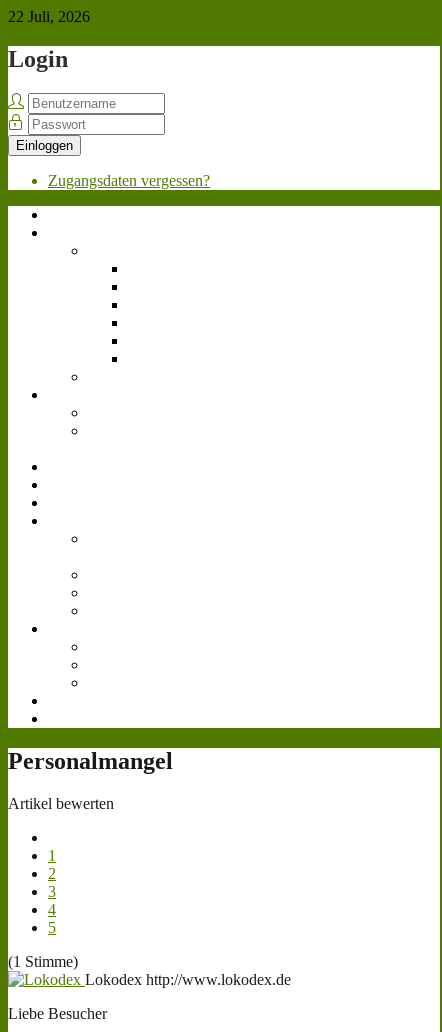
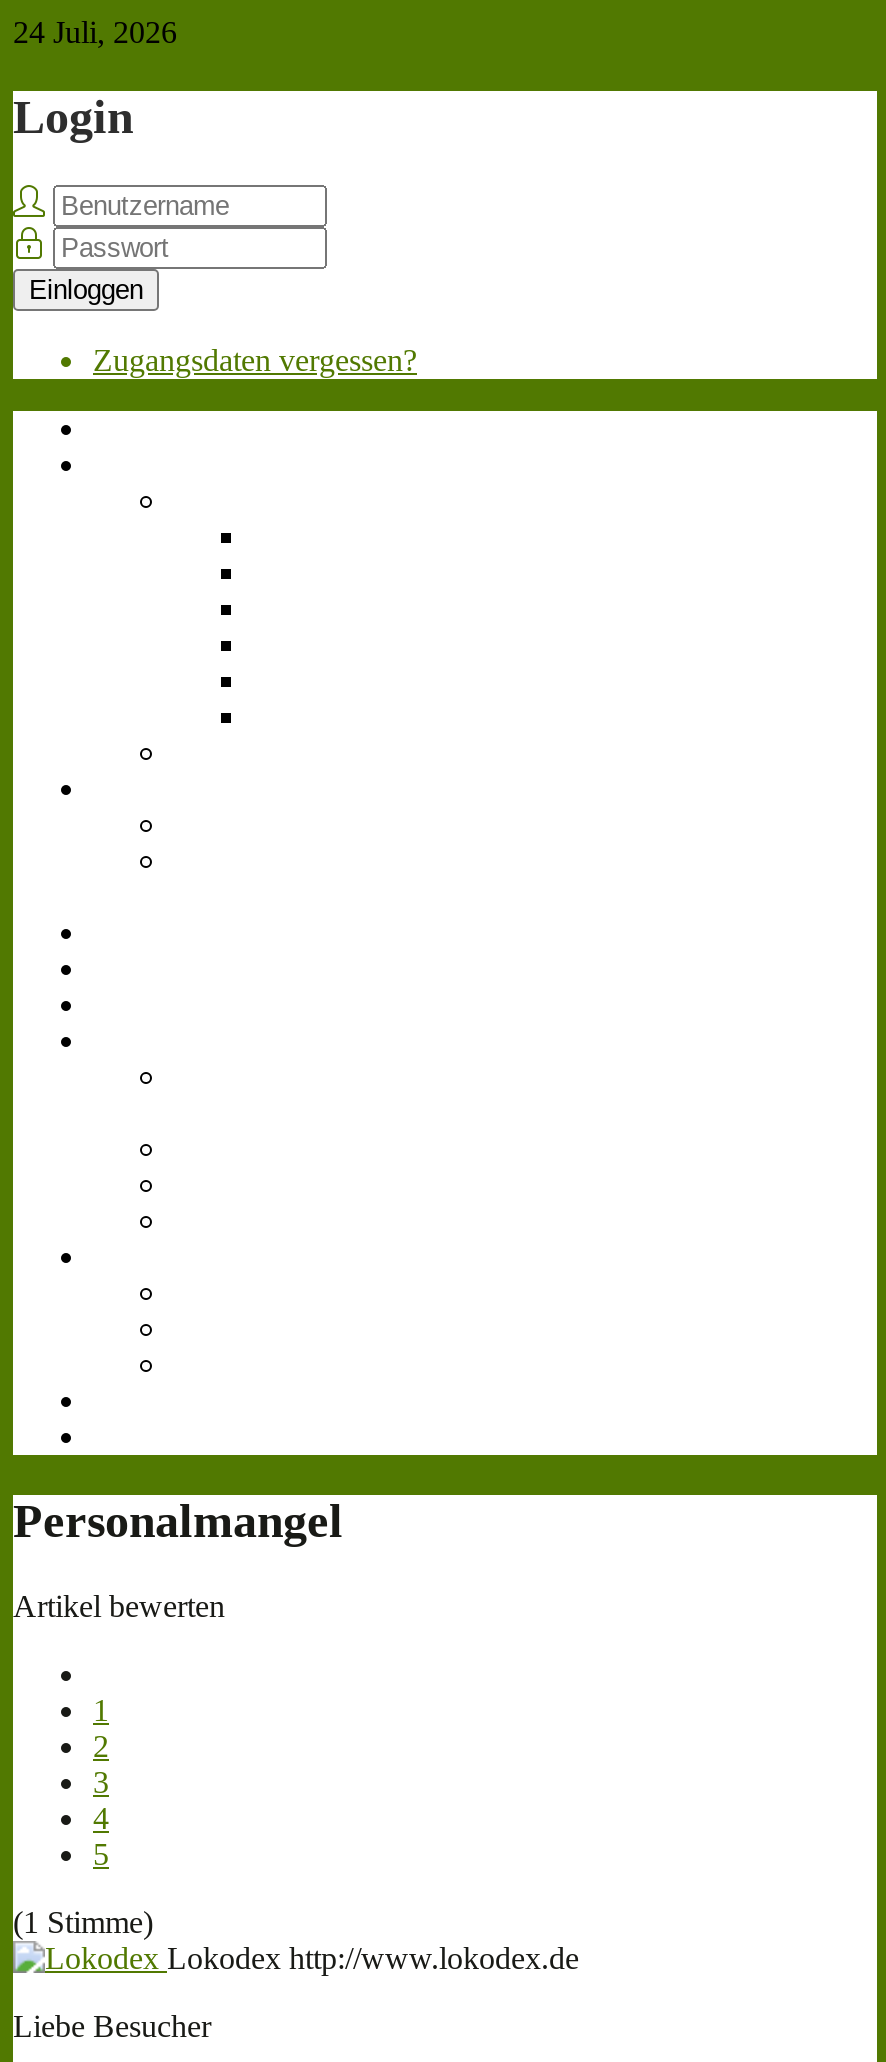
[8,8,90,25] 22 Juli, 2026 -> [13,15,177,49] 24 Juli, 2026

